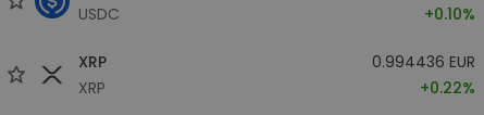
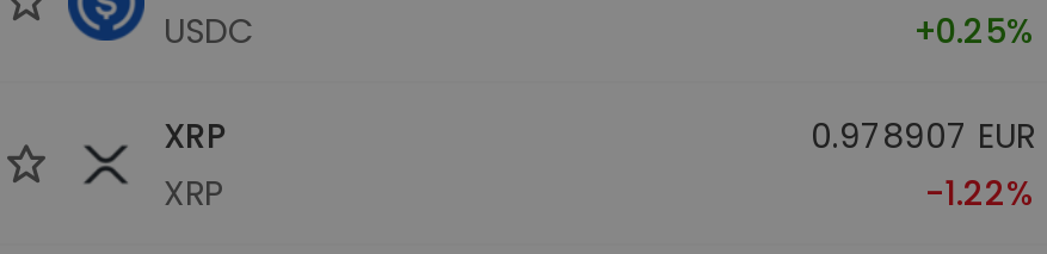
[424,3,475,24] +0.10% -> [913,6,1035,54] +0.25%
[372,50,475,72] 0.994436 EUR -> [811,111,1035,159] 0.978907 EUR
[420,76,475,98] +0.22% -> [925,168,1035,216] -1.22%

